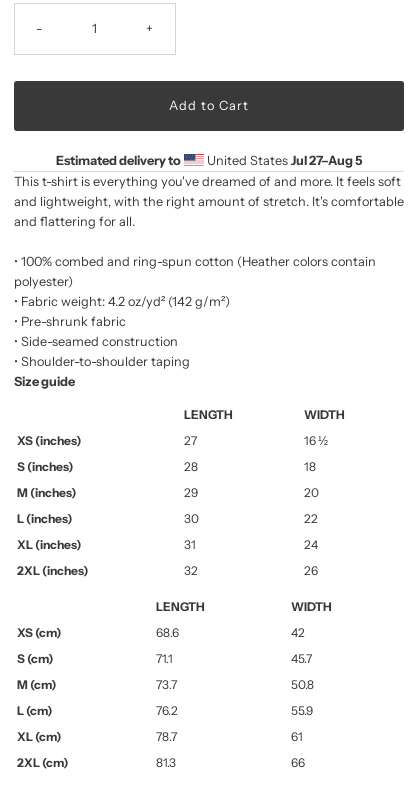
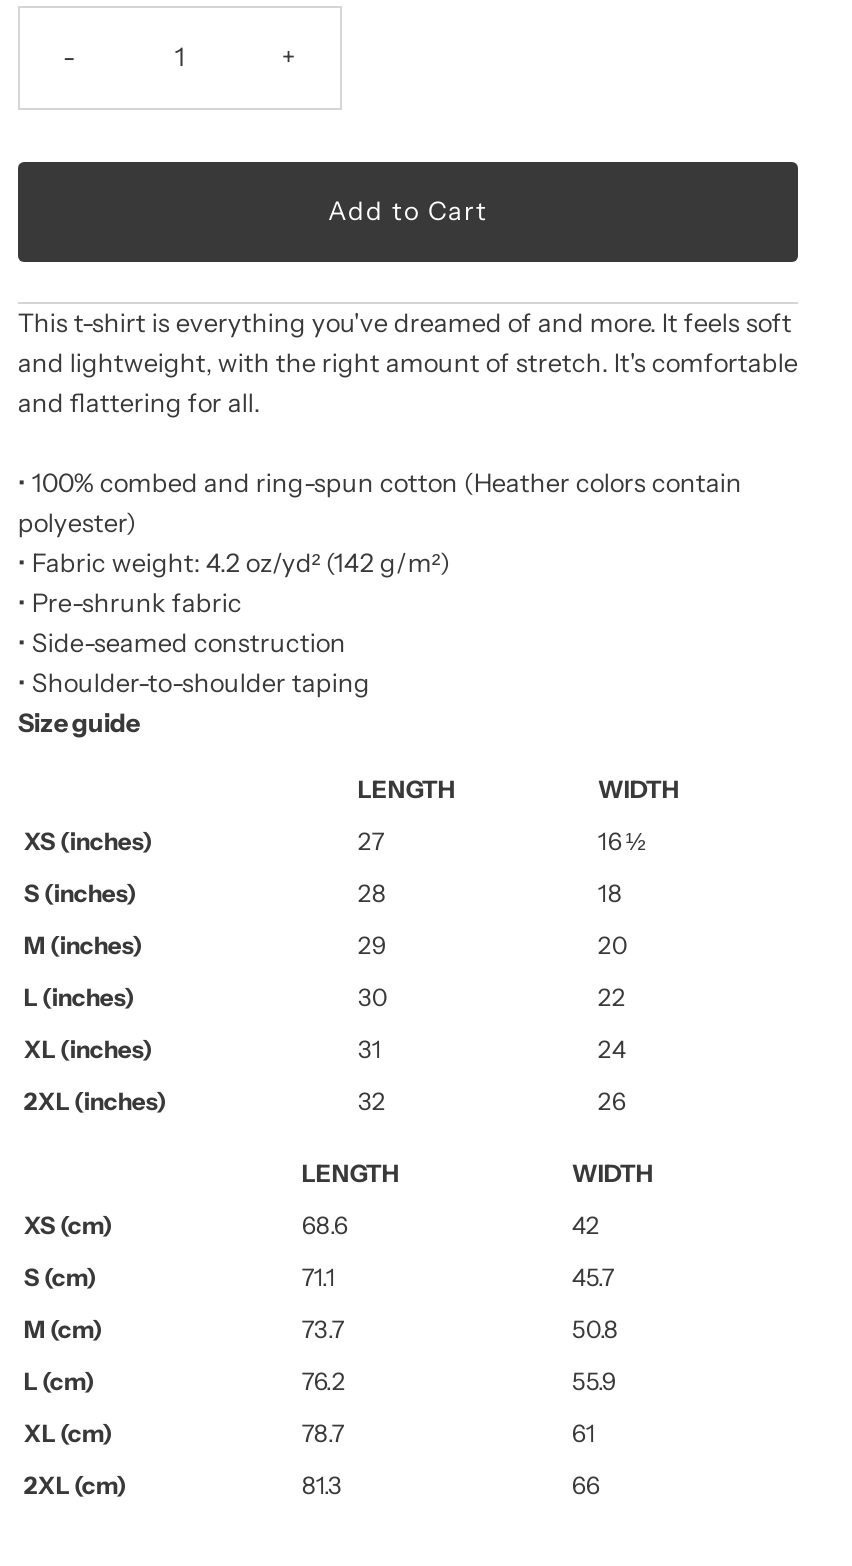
[56,153,361,168] Estimated delivery to | United States Jul 27–Aug 5 -> none

